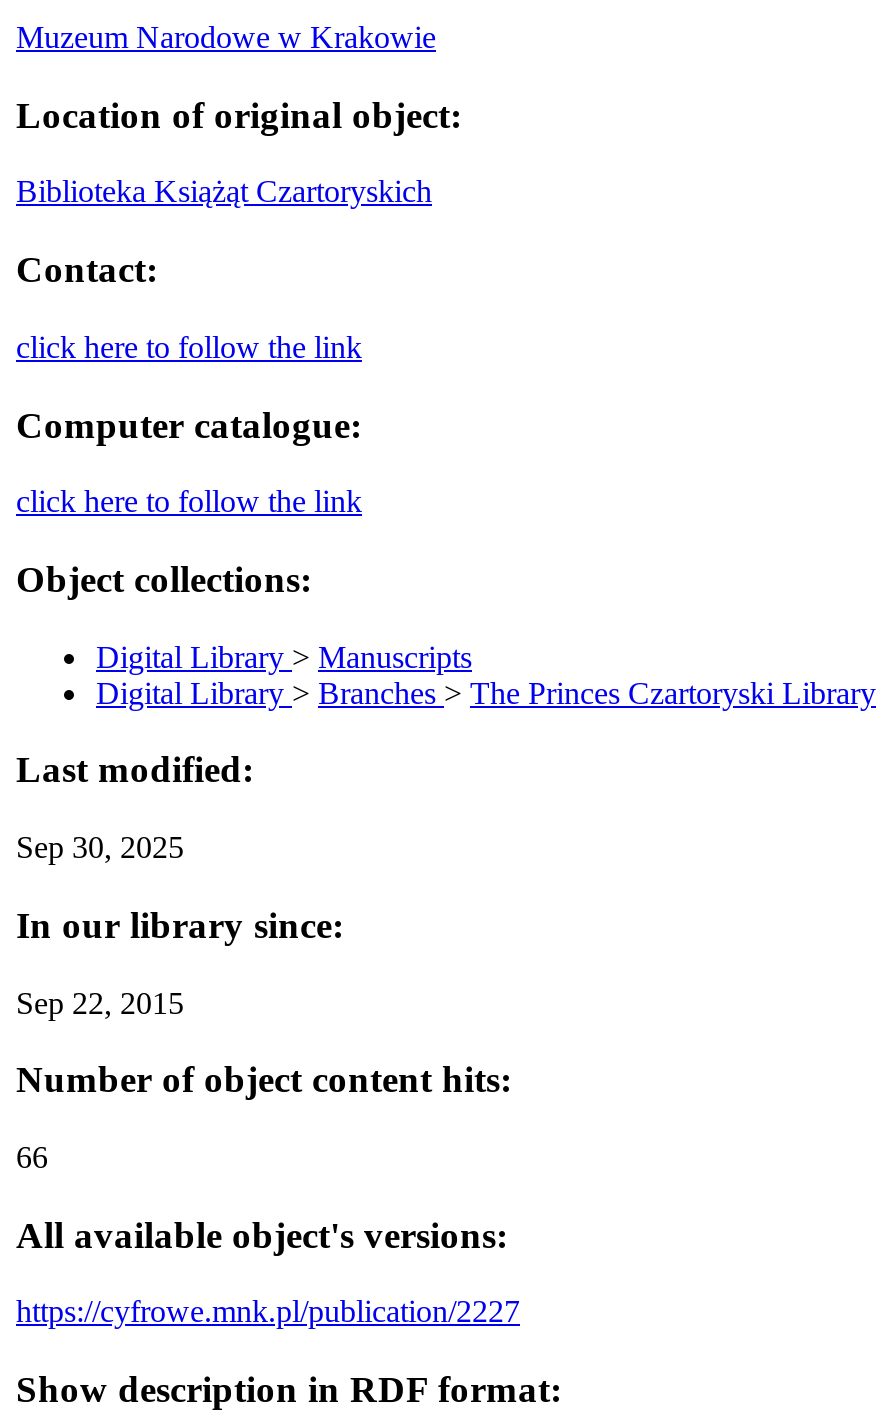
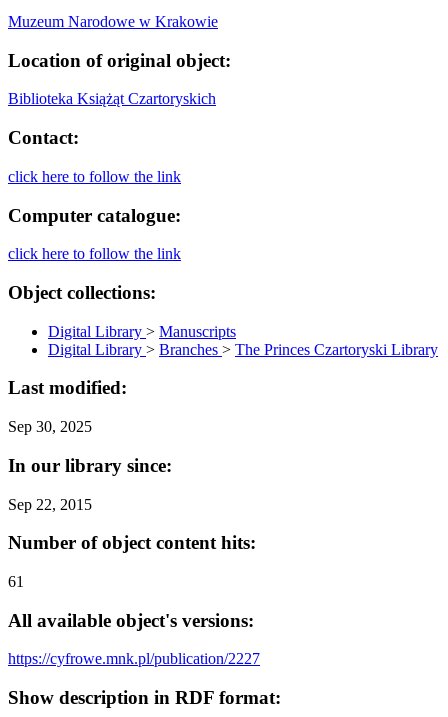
[16,1140,48,1174] 66 -> [8,573,24,590] 61

